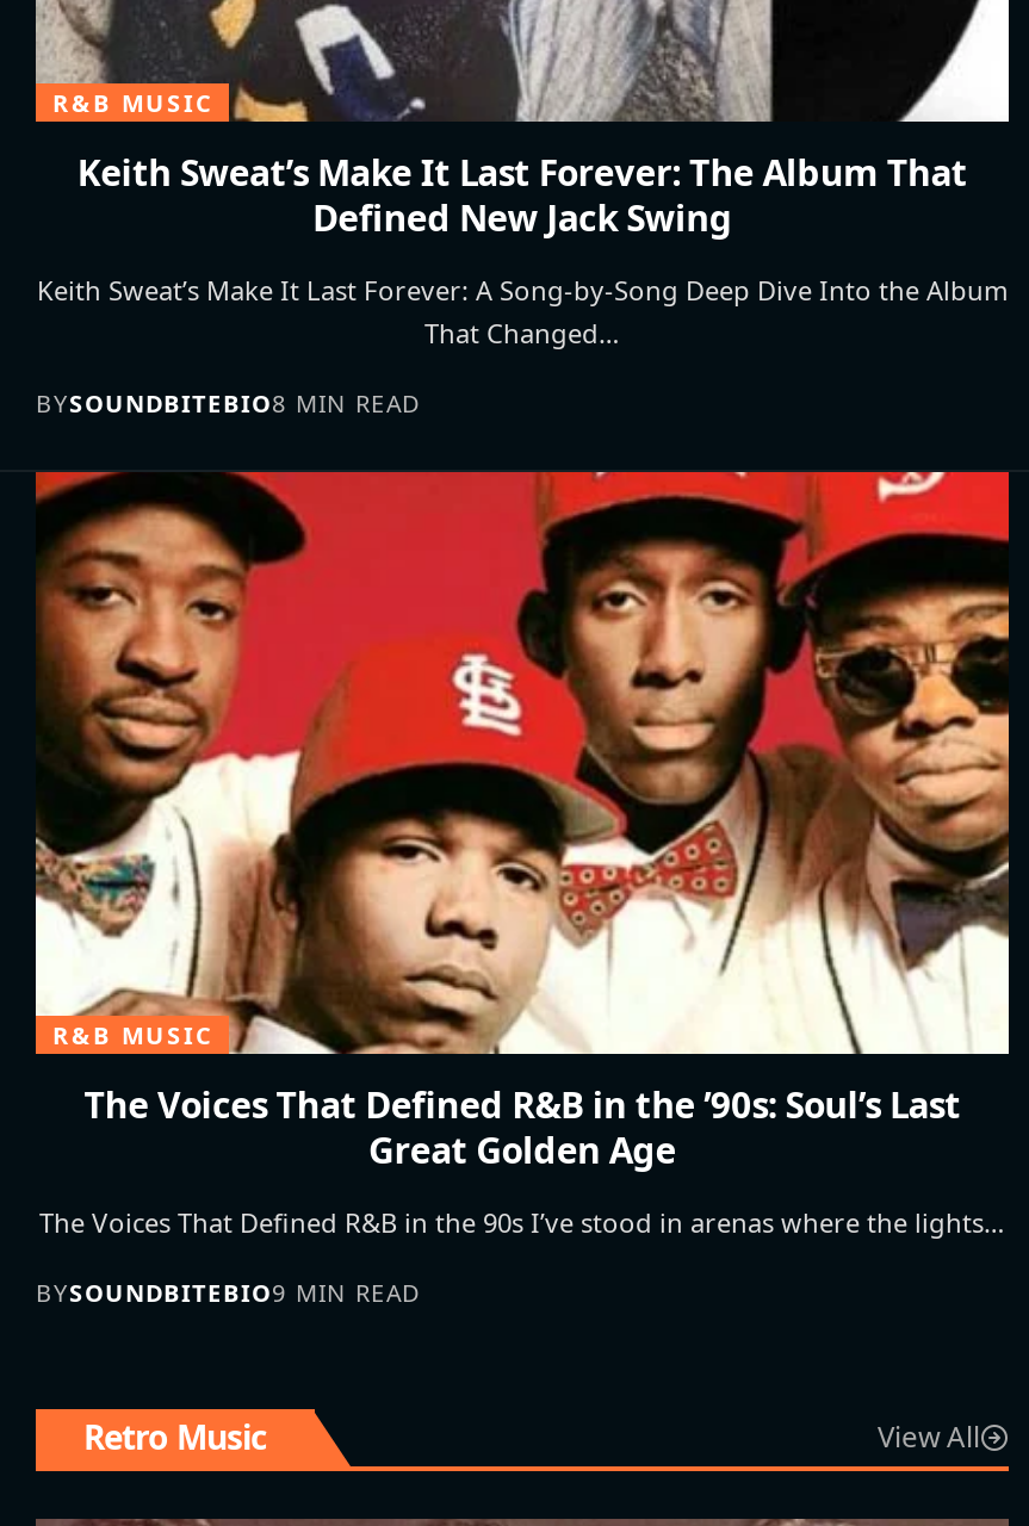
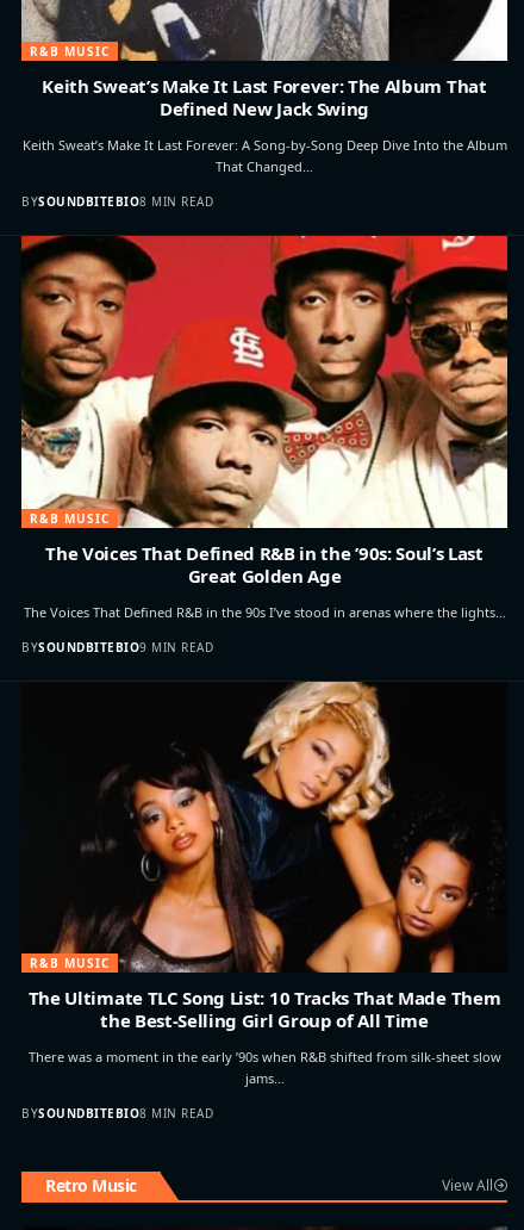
none -> [21,681,507,1122] [image] | R&B MUSIC | The Ultimate TLC Song List: 10 Tracks That Made Them | the Best-Selling Girl Group of All Time | There was a moment in the early ’90s when R&B shifted from silk-sheet slow | jams… | BYSOUNDBITEBIO8 MIN READ

